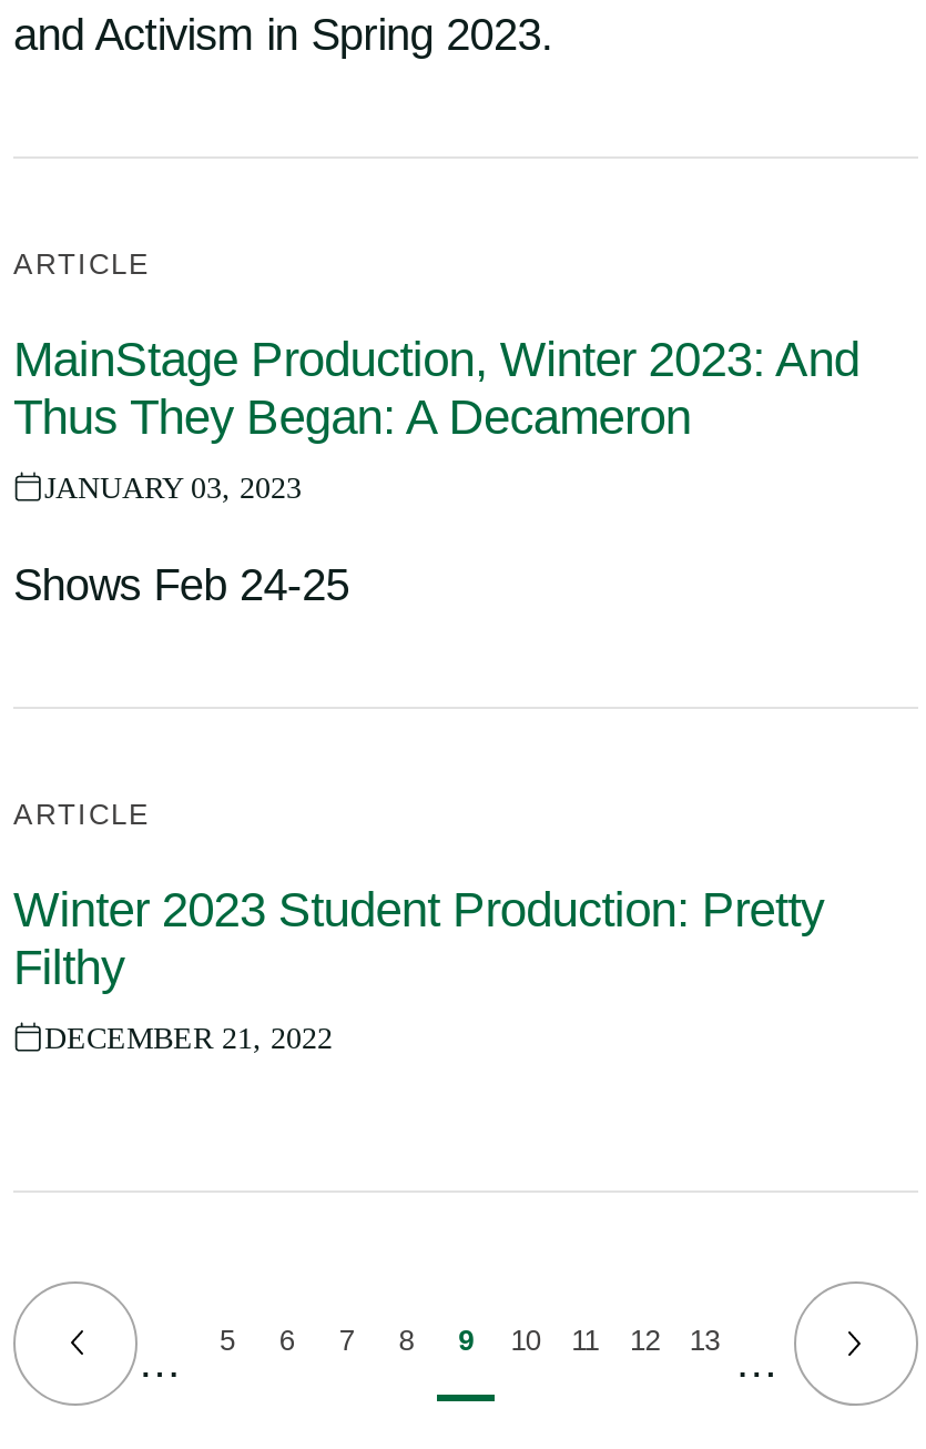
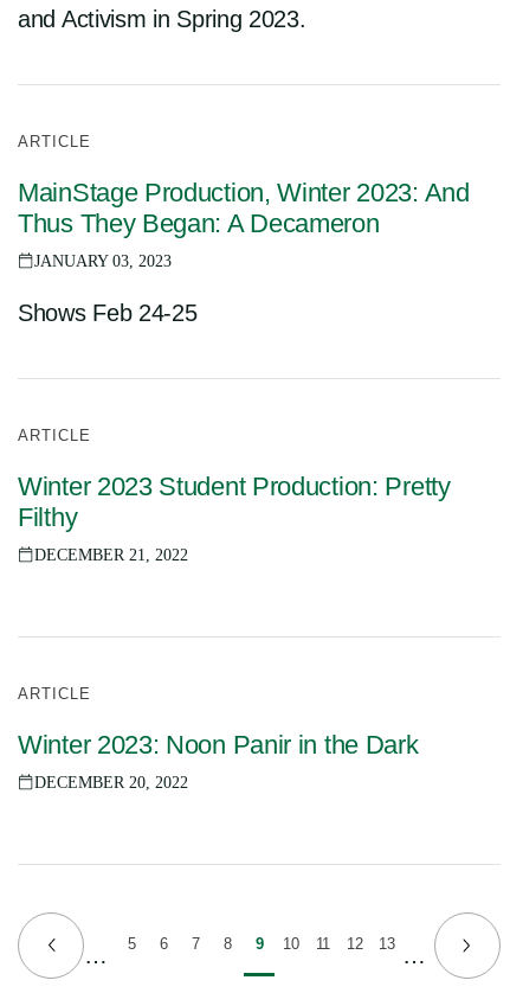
none -> [18,685,418,792] ARTICLE | Winter 2023: Noon Panir in the Dark | DECEMBER 20, 2022

